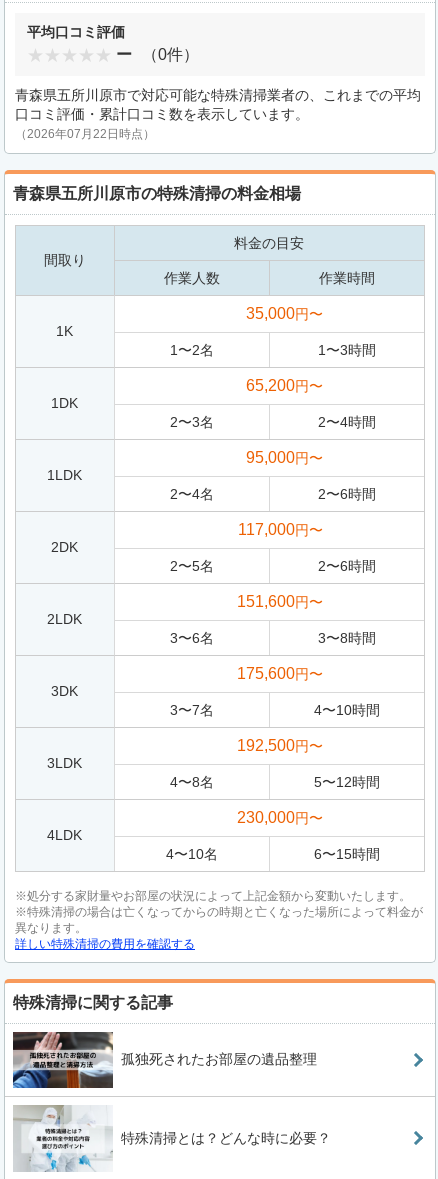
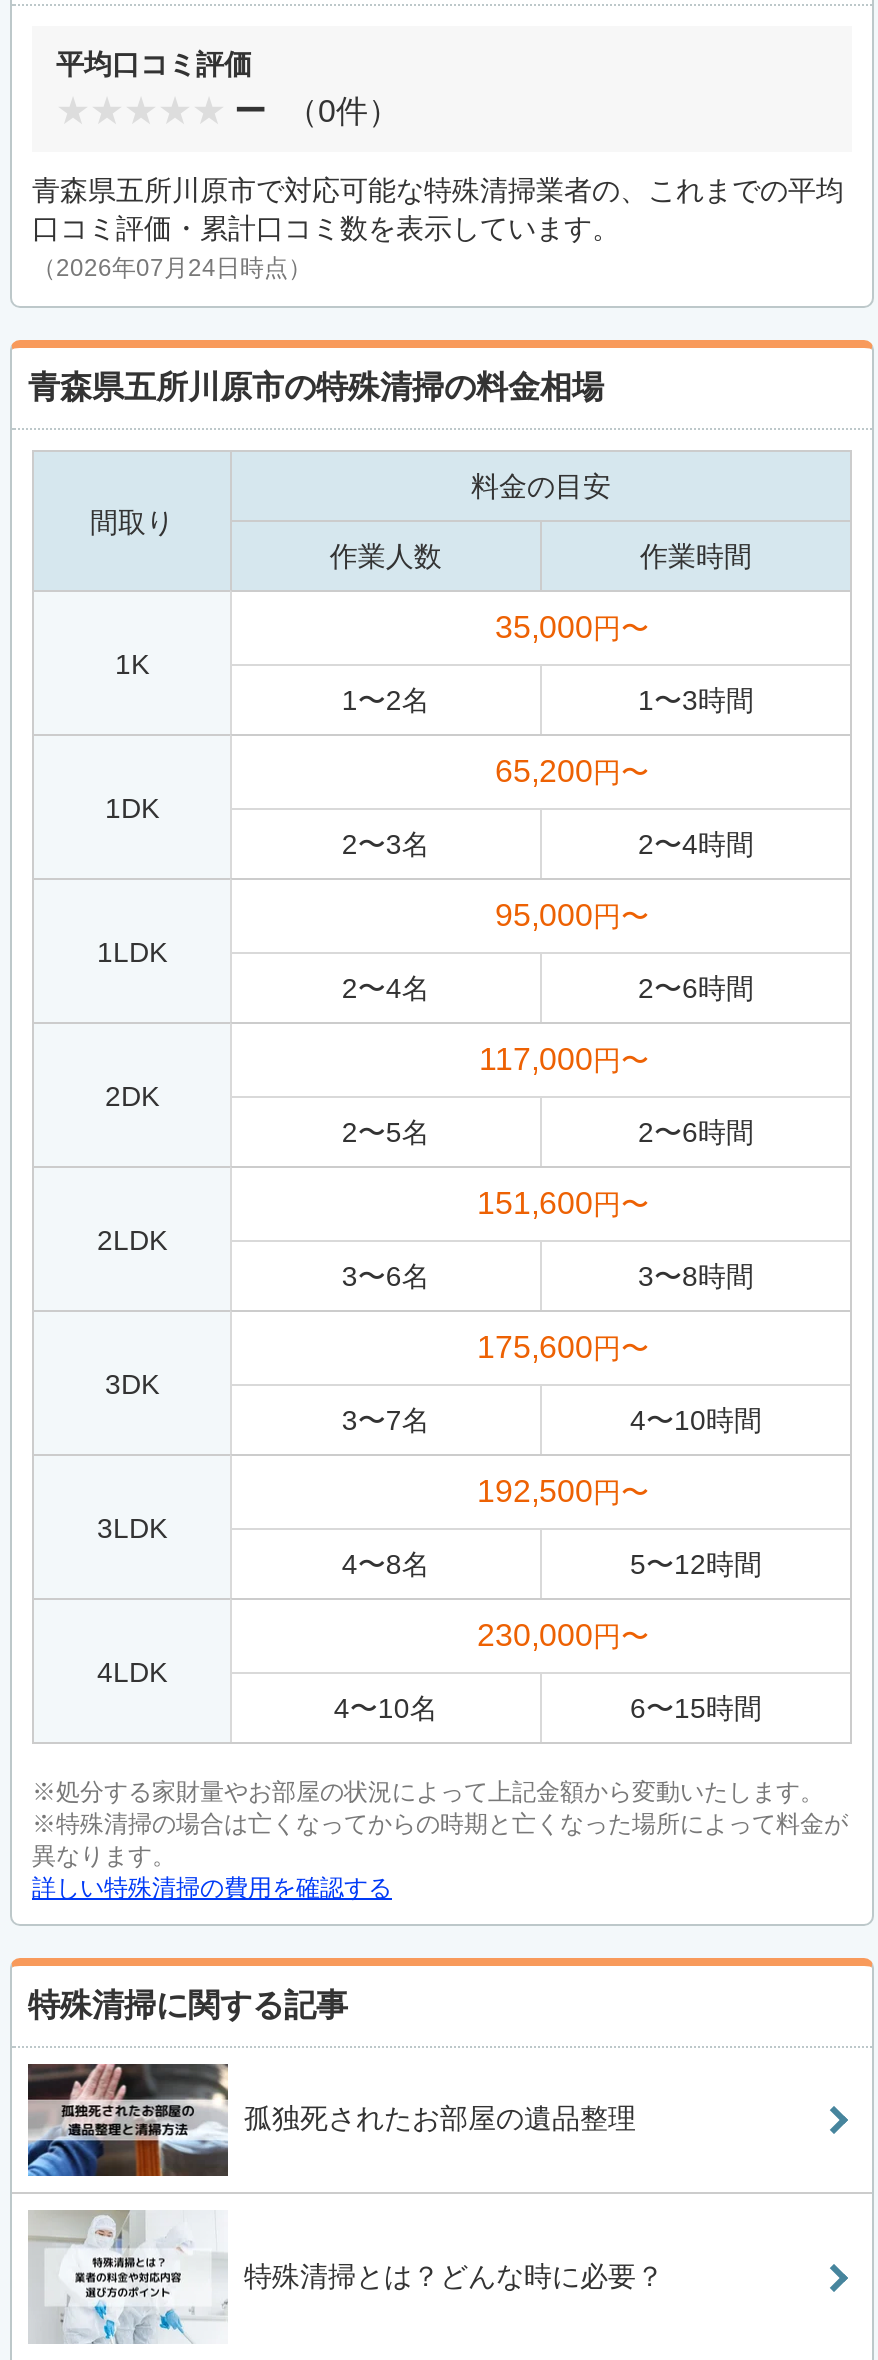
[15,127,155,141] （2026年07月22日時点） -> [32,254,312,282] （2026年07月24日時点）

